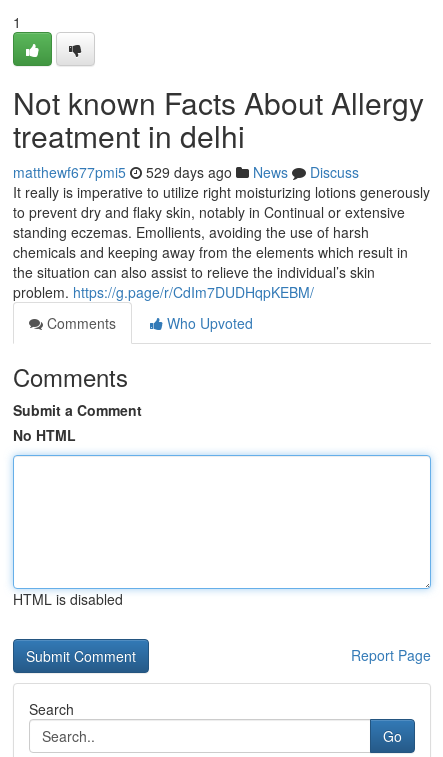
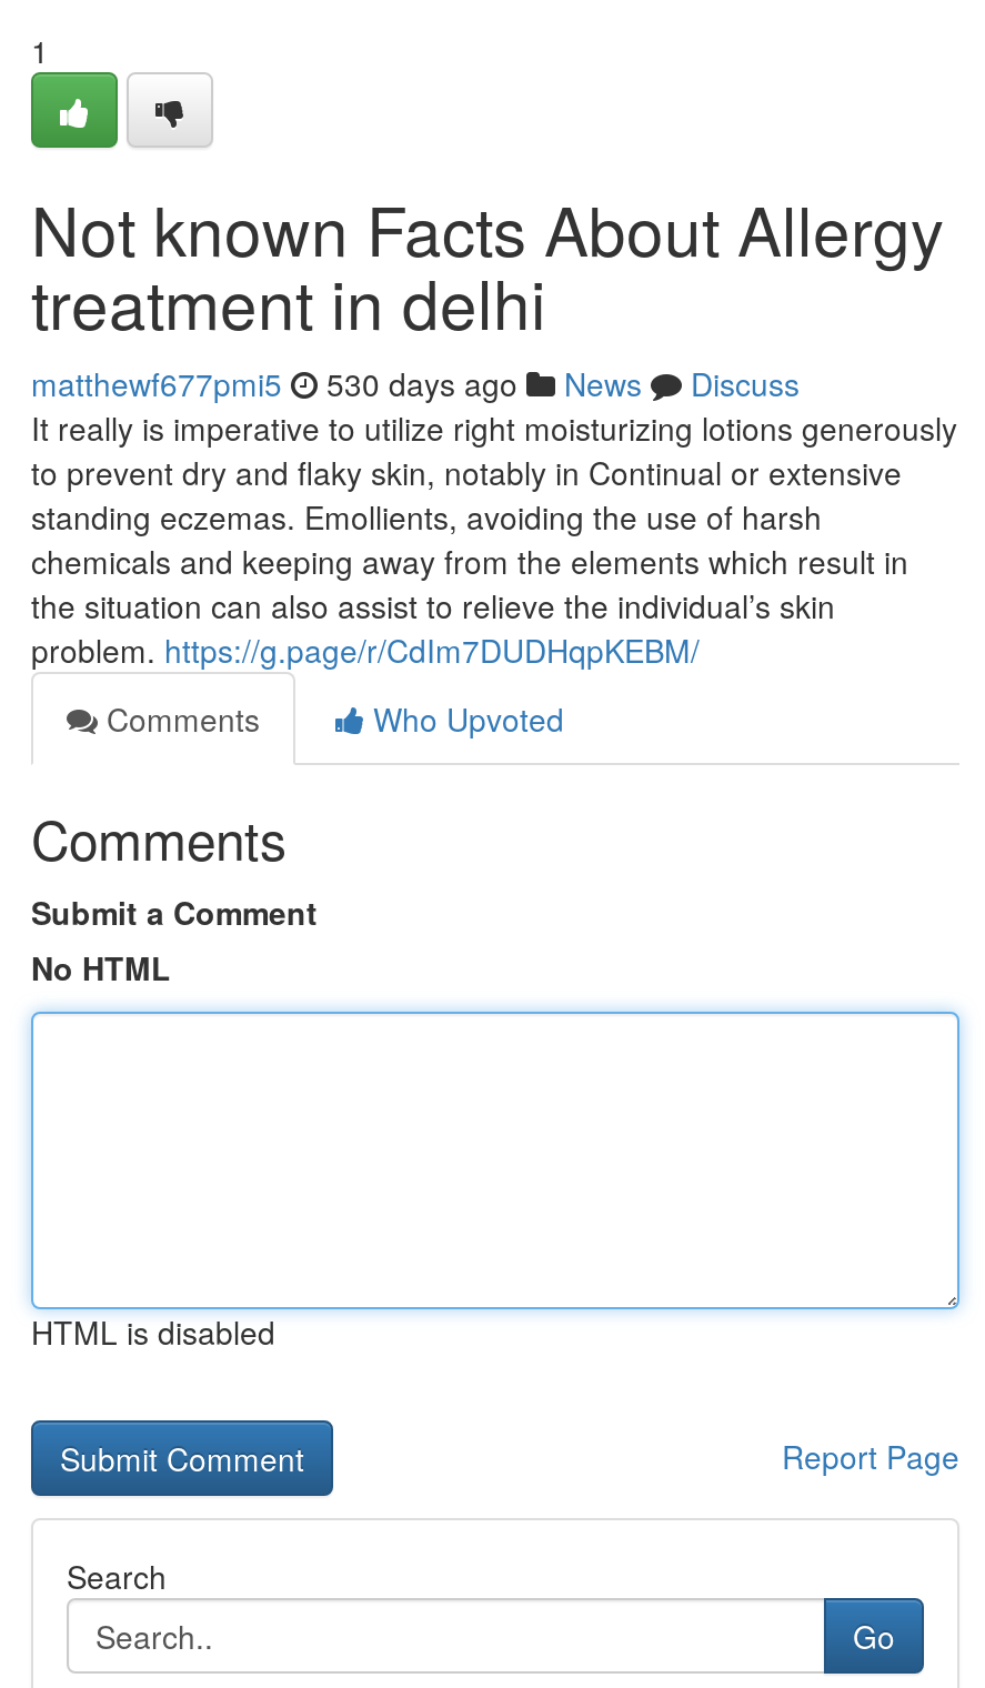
[13,162,359,182] matthewf677pmi5 529 days ago News Discuss -> [31,361,800,405] matthewf677pmi5 530 days ago News Discuss

